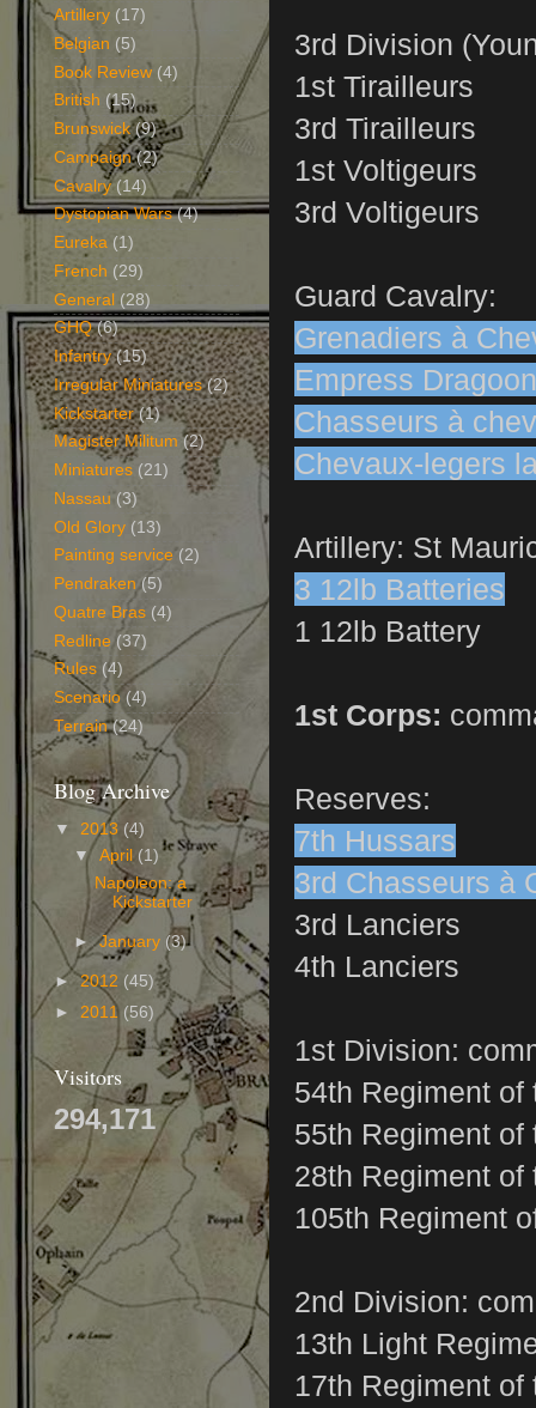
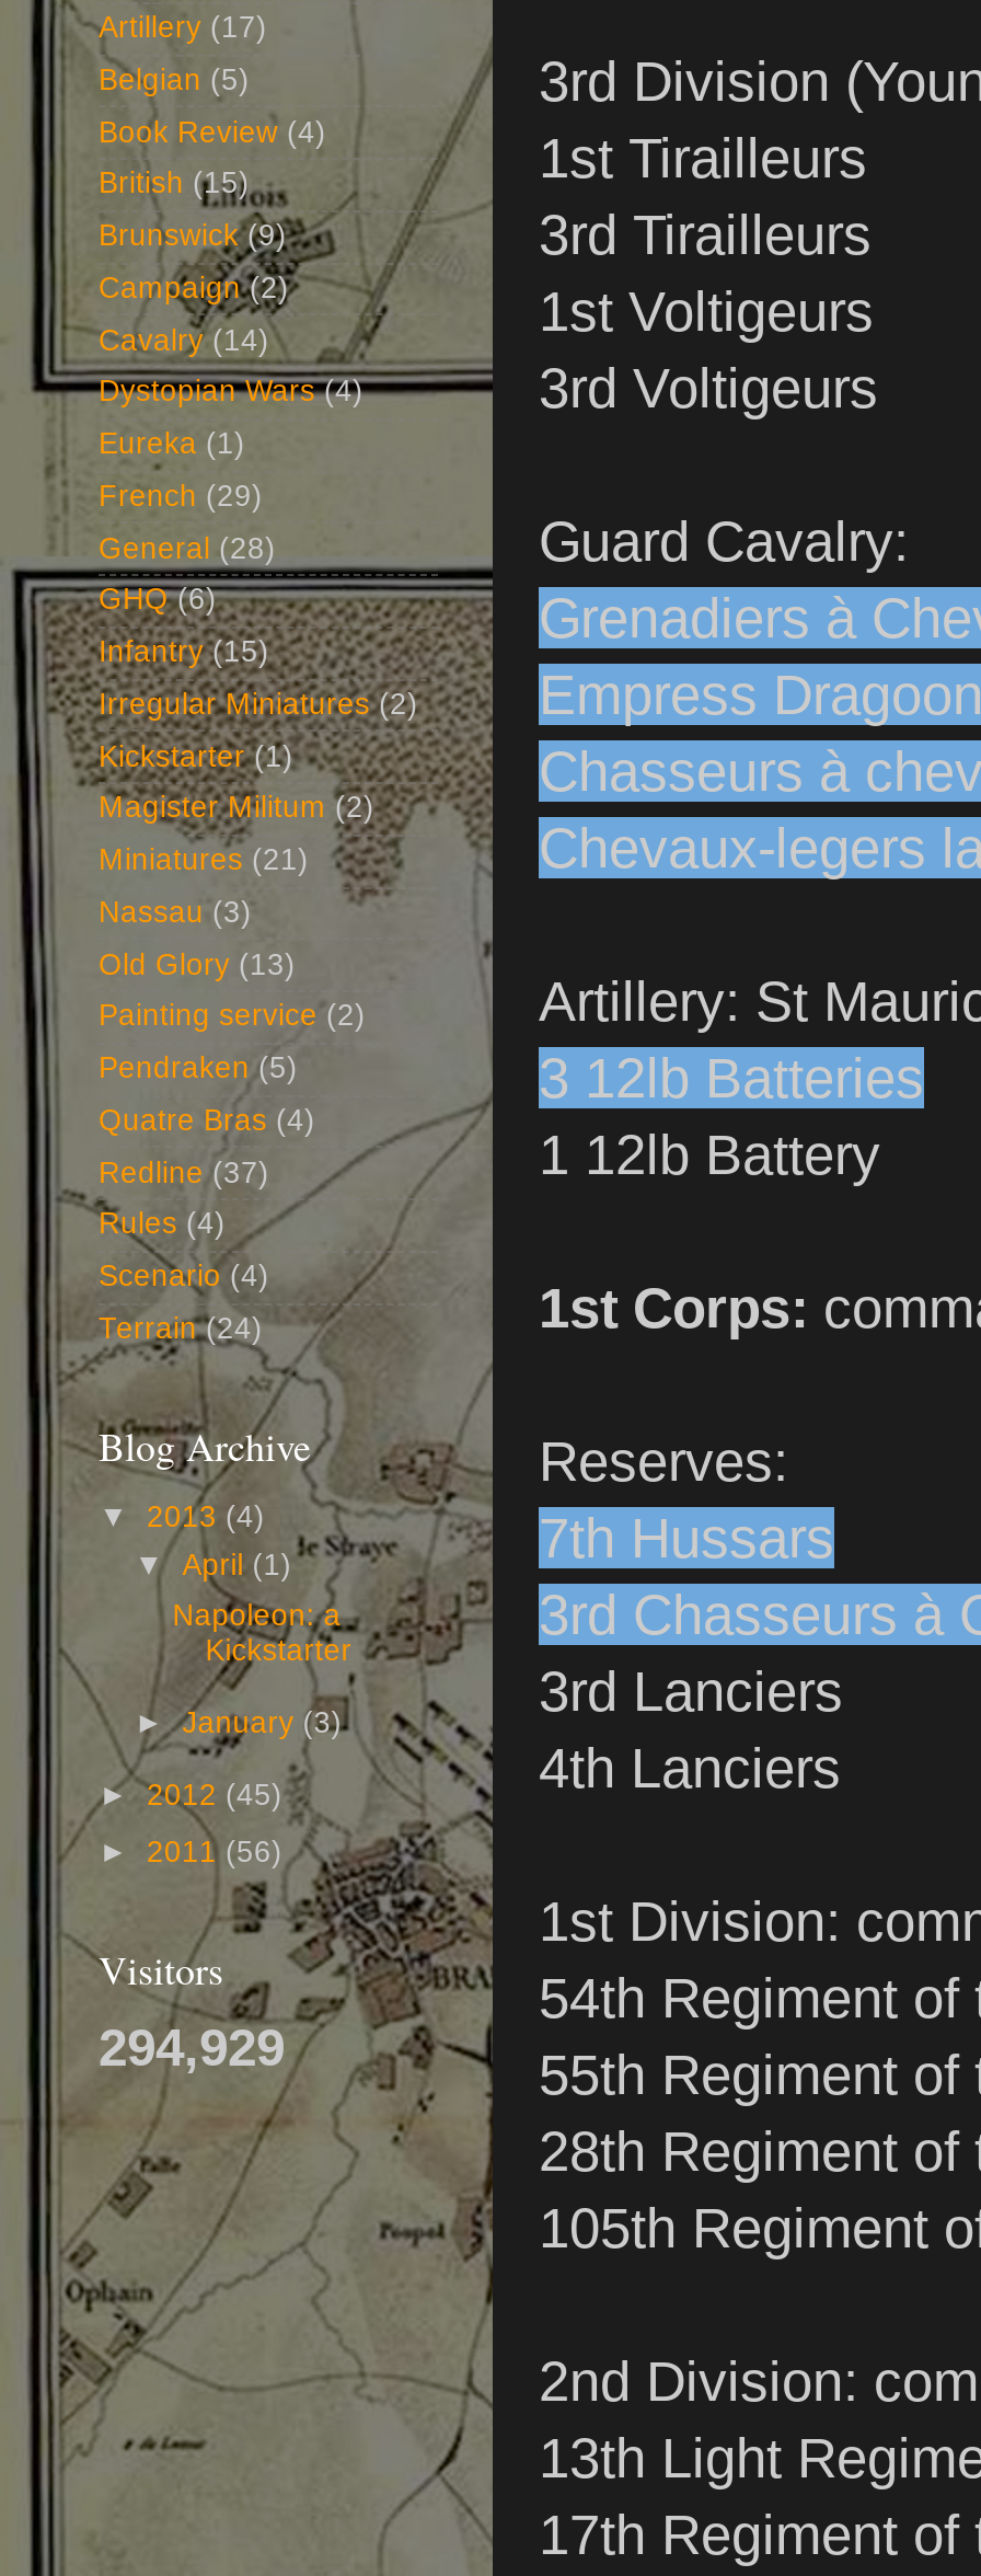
[54,1103,156,1135] 294,171 -> [99,2018,285,2077] 294,929

